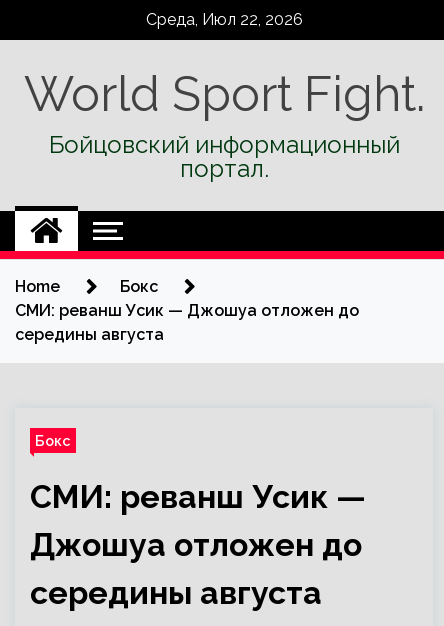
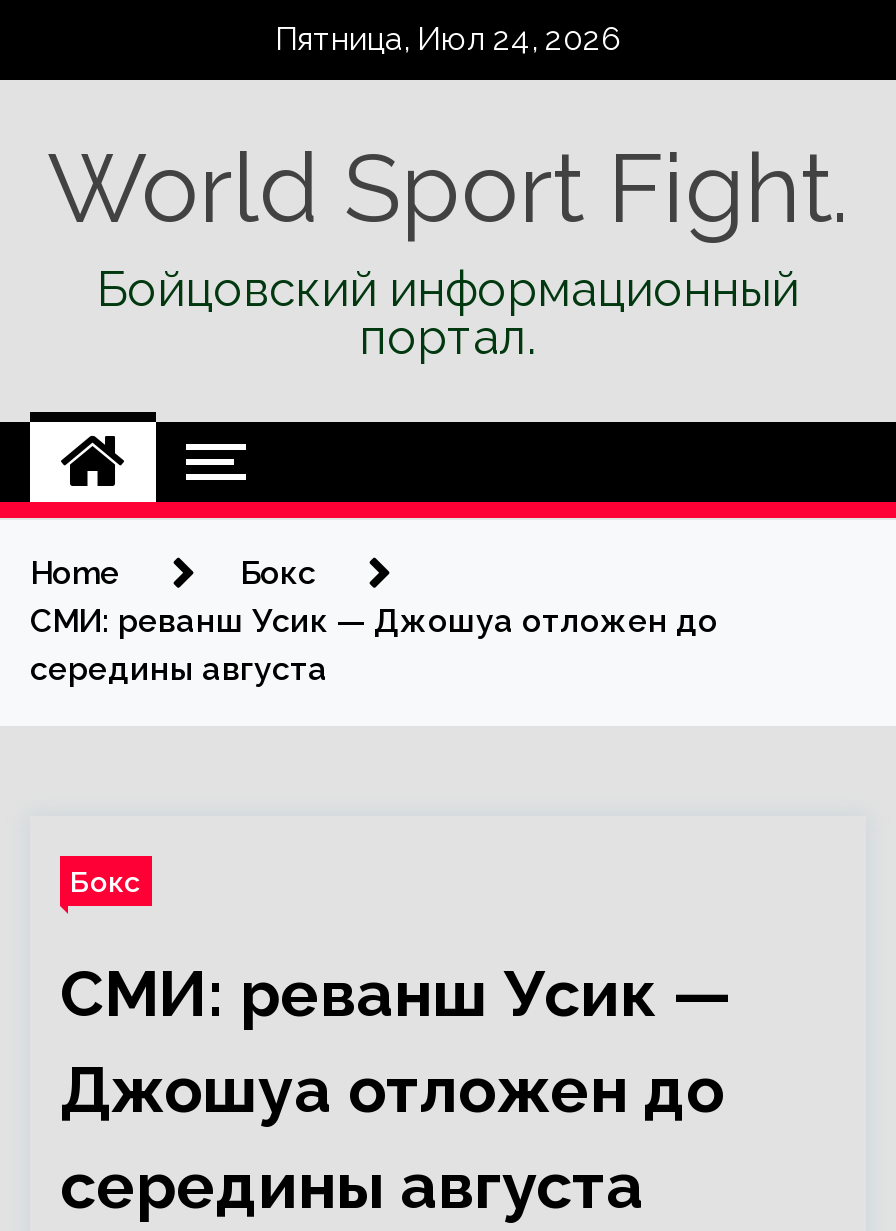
[145,10,302,29] Среда, Июл 22, 2026 -> [275,20,621,58] Пятница, Июл 24, 2026

